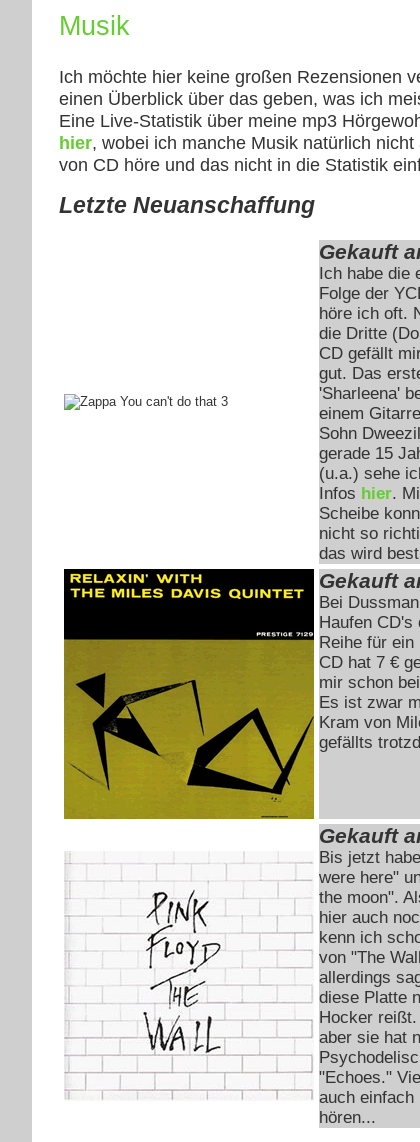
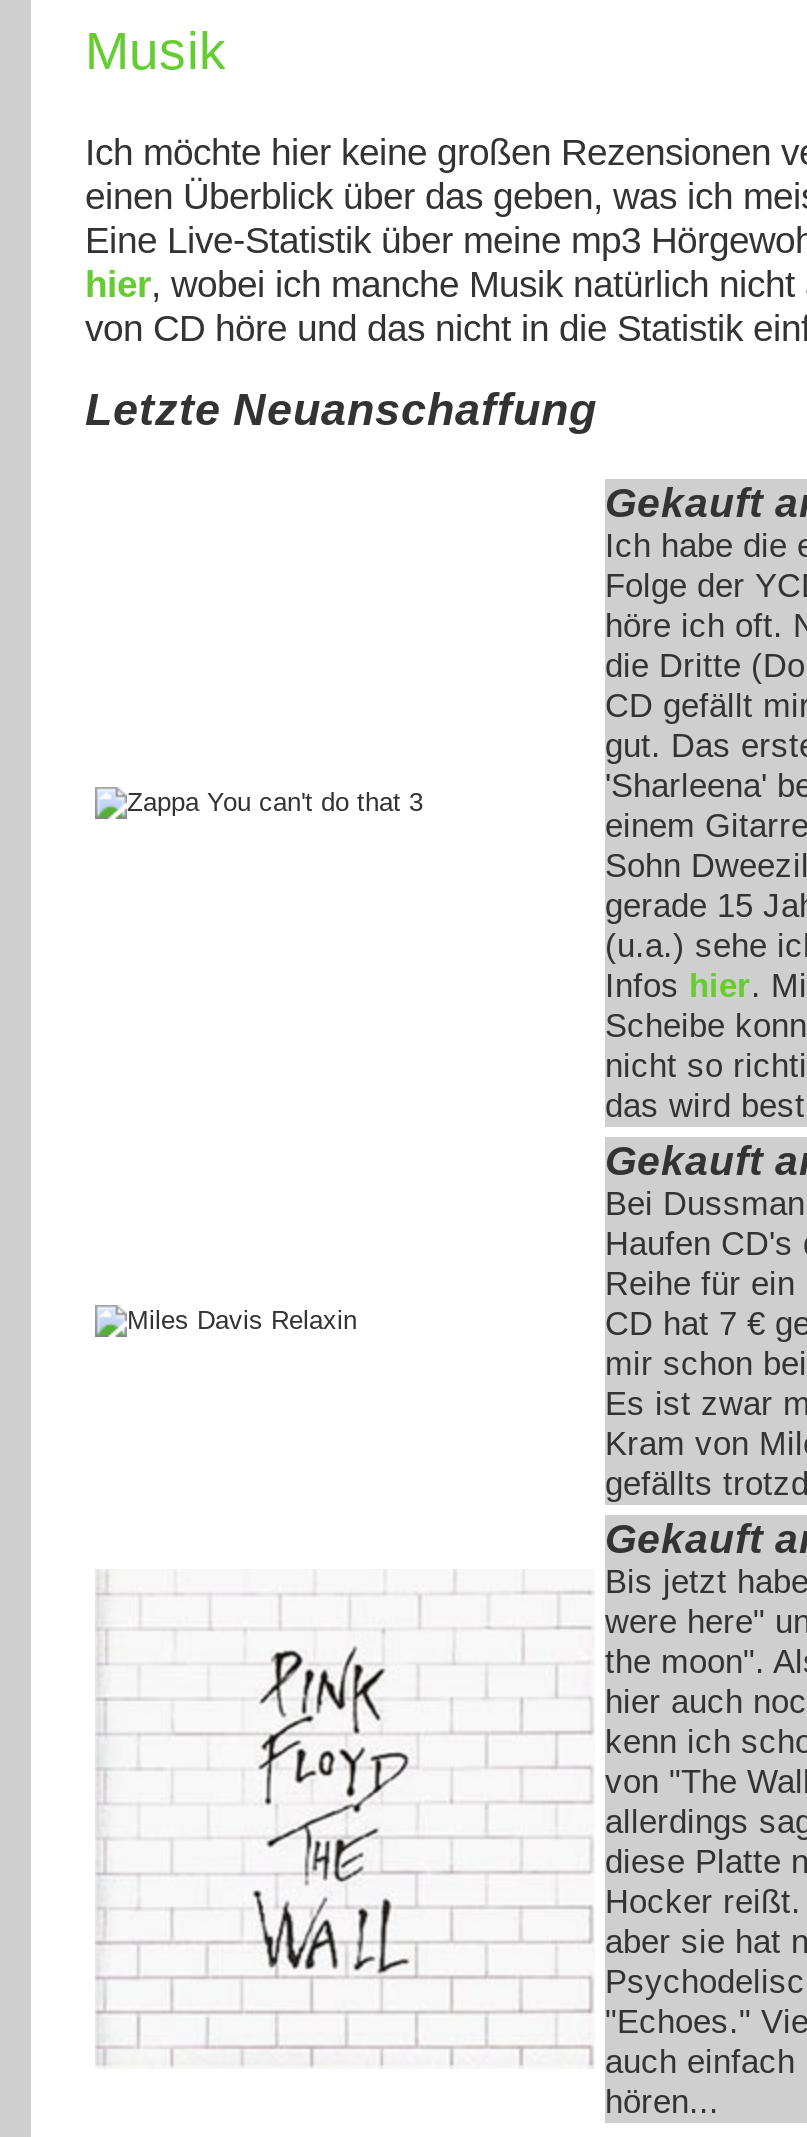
[63,568,320,820] [image] -> none

